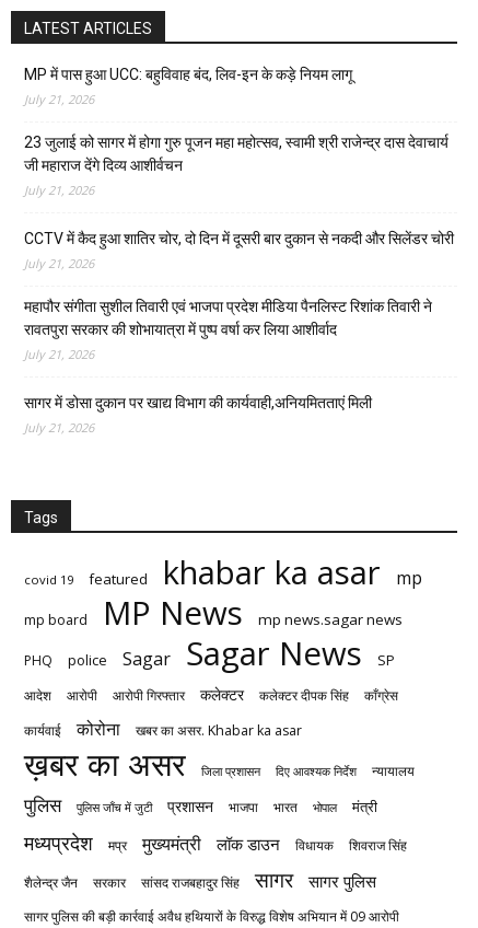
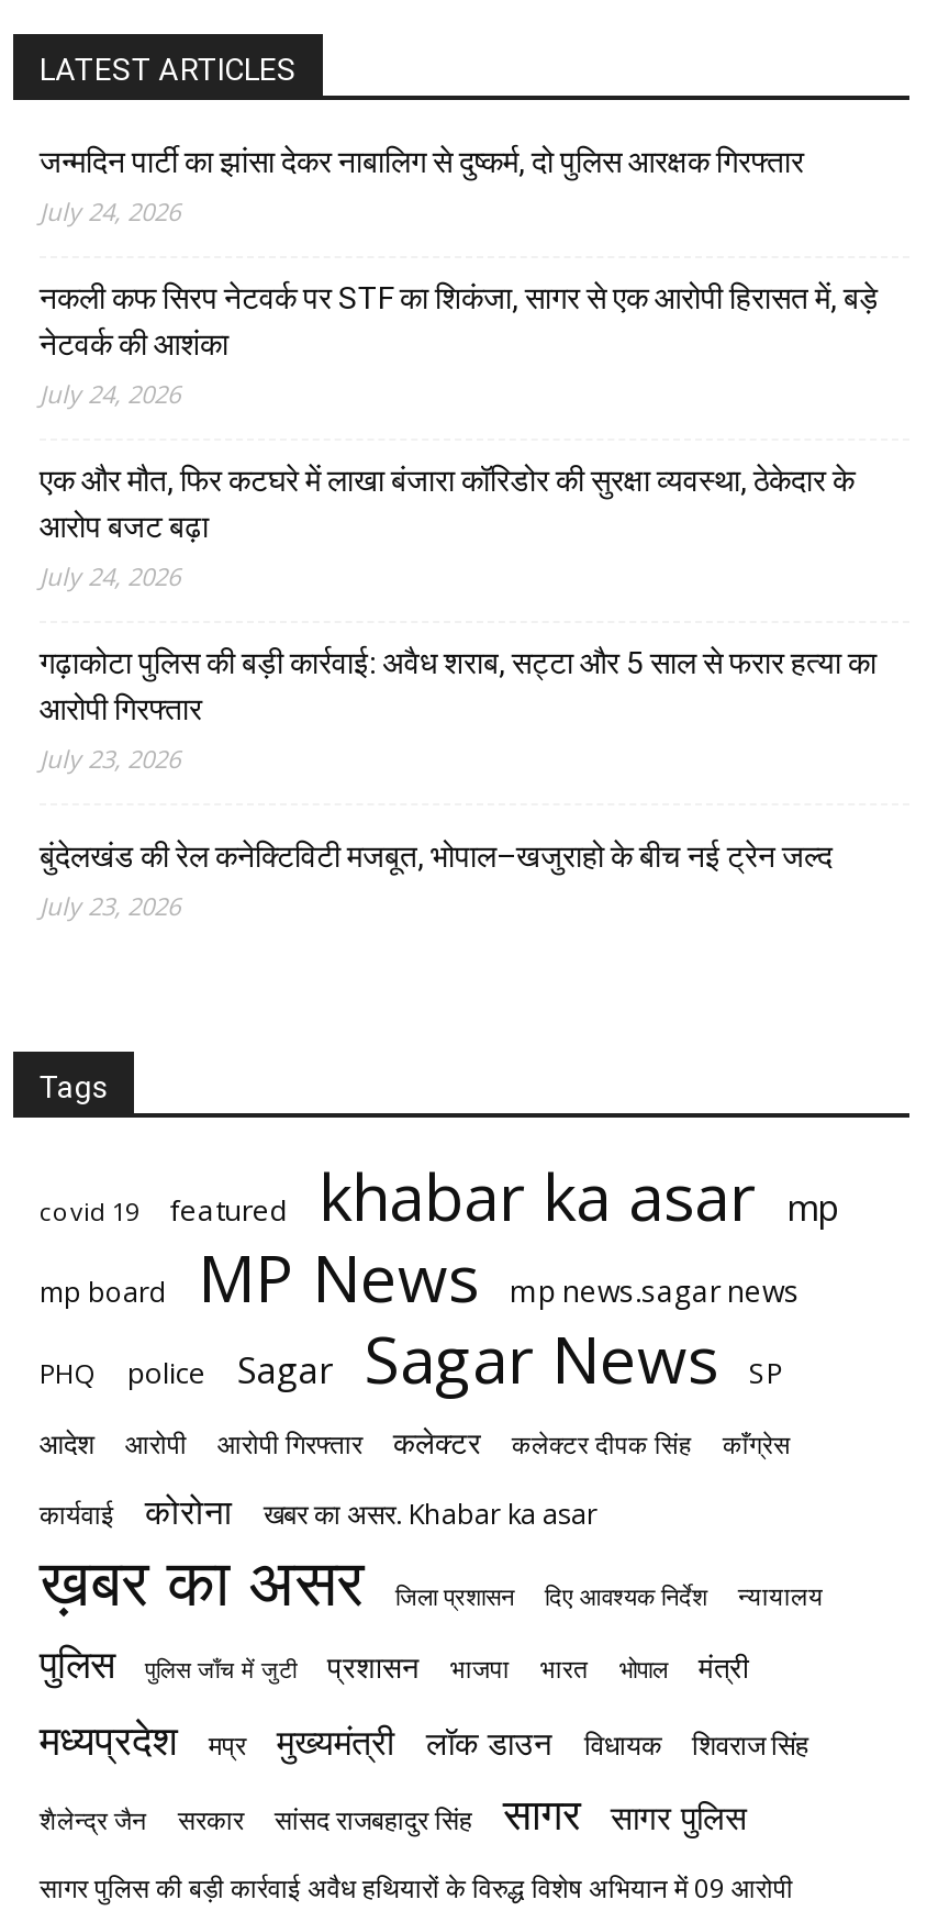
[24,66,352,107] MP में पास हुआ UCC: बहुविवाह बंद, लिव-इन के कड़े नियम लागू | July 21, 2026 -> [40,144,804,228] जन्मदिन पार्टी का झांसा देकर नाबालिग से दुष्कर्म, दो पुलिस आरक्षक गिरफ्तार | July 24, 2026
[24,134,448,198] 23 जुलाई को सागर में होगा गुरु पूजन महा महोत्सव, स्वामी श्री राजेन्द्र दास देवाचार्य | जी महाराज देंगे दिव्य आशीर्वचन | July 21, 2026 -> [40,281,879,410] नकली कफ सिरप नेटवर्क पर STF का शिकंजा, सागर से एक आरोपी हिरासत में, बड़े | नेटवर्क की आशंका | July 24, 2026
[24,230,454,272] CCTV में कैद हुआ शातिर चोर, दो दिन में दूसरी बार दुकान से नकदी और सिलेंडर चोरी | July 21, 2026 -> [40,463,855,593] एक और मौत, फिर कटघरे में लाखा बंजारा कॉरिडोर की सुरक्षा व्यवस्था, ठेकेदार के | आरोप बजट बढ़ा | July 24, 2026
[24,298,432,362] महापौर संगीता सुशील तिवारी एवं भाजपा प्रदेश मीडिया पैनलिस्ट रिशांक तिवारी ने | रावतपुरा सरकार की शोभायात्रा में पुष्प वर्षा कर लिया आशीर्वाद | July 21, 2026 -> [40,645,876,775] गढ़ाकोटा पुलिस की बड़ी कार्रवाई: अवैध शराब, सट्टा और 5 साल से फरार हत्या का | आरोपी गिरफ्तार | July 23, 2026
[24,394,372,436] सागर में डोसा दुकान पर खाद्य विभाग की कार्यवाही,अनियमितताएं मिली | July 21, 2026 -> [40,839,833,922] बुंदेलखंड की रेल कनेक्टिविटी मजबूत, भोपाल–खजुराहो के बीच नई ट्रेन जल्द | July 23, 2026

